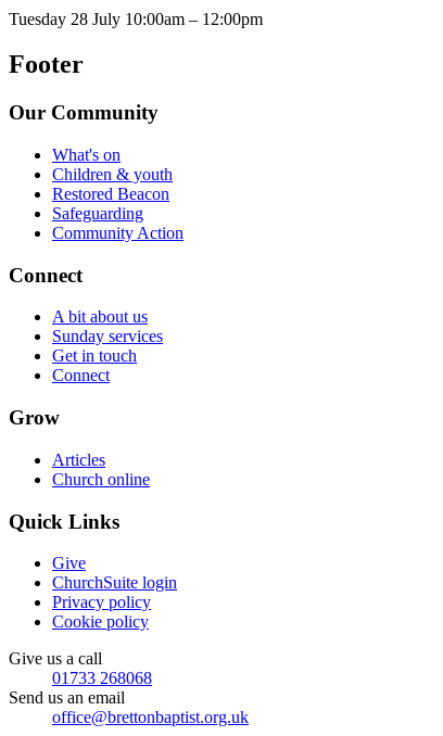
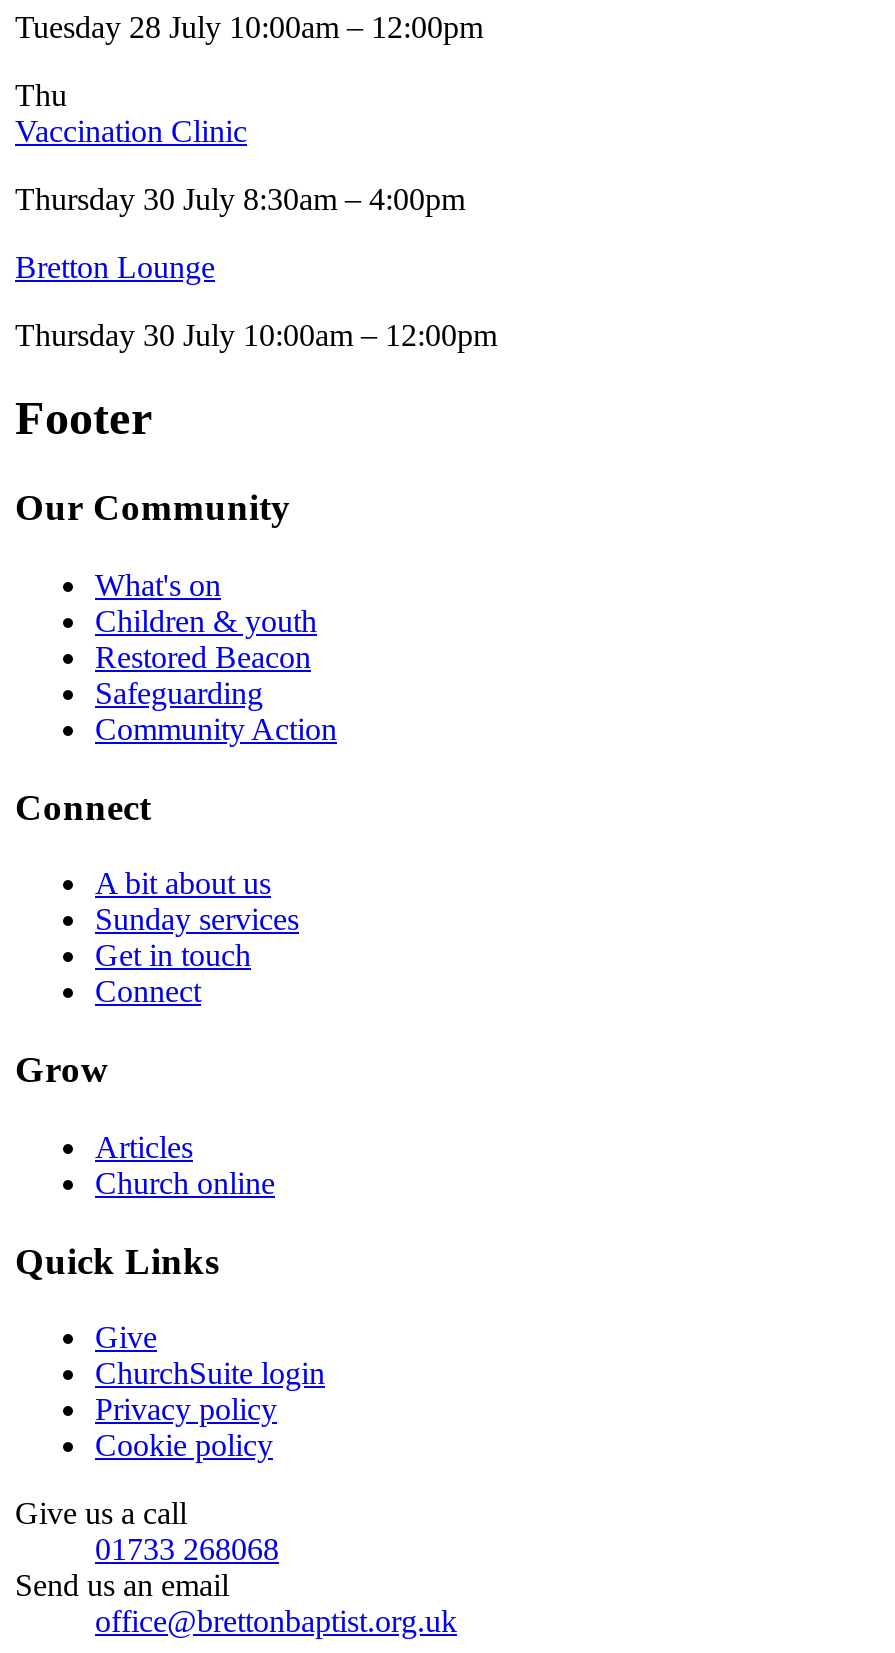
none -> [15,77,497,351] Thu | Vaccination Clinic | Thursday 30 July 8:30am – 4:00pm | Bretton Lounge | Thursday 30 July 10:00am – 12:00pm

